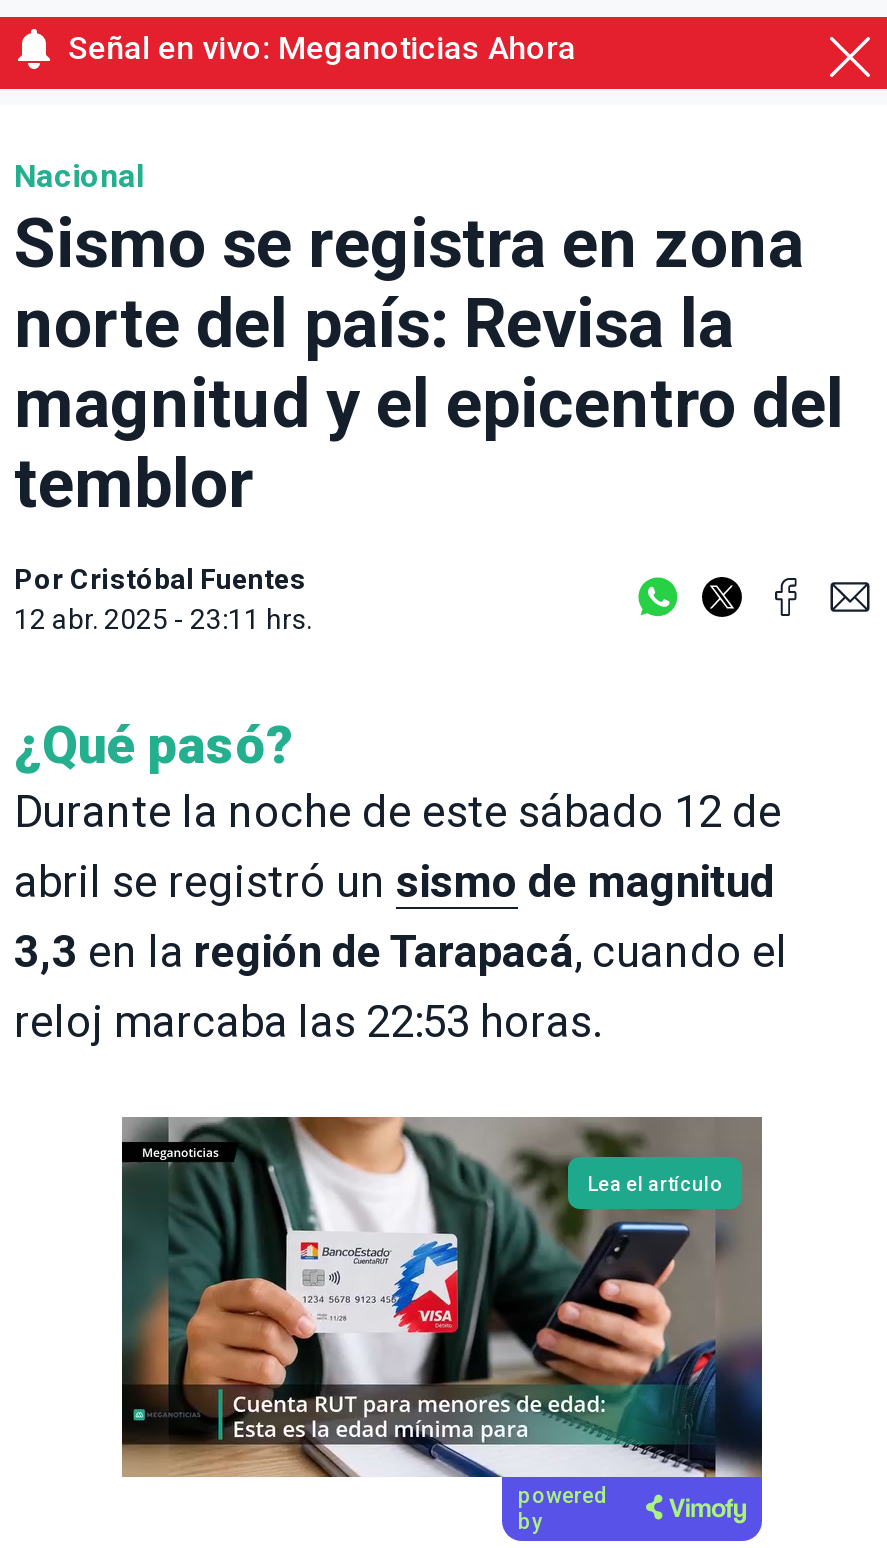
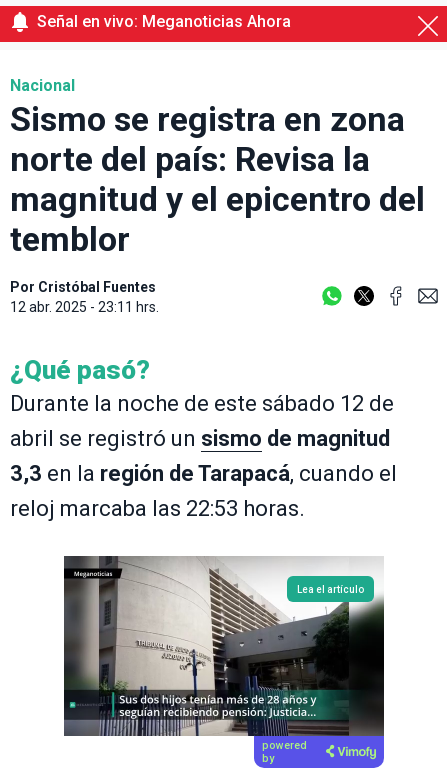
[120,1117,764,1479] [image] -> [63,556,384,737] [image]

